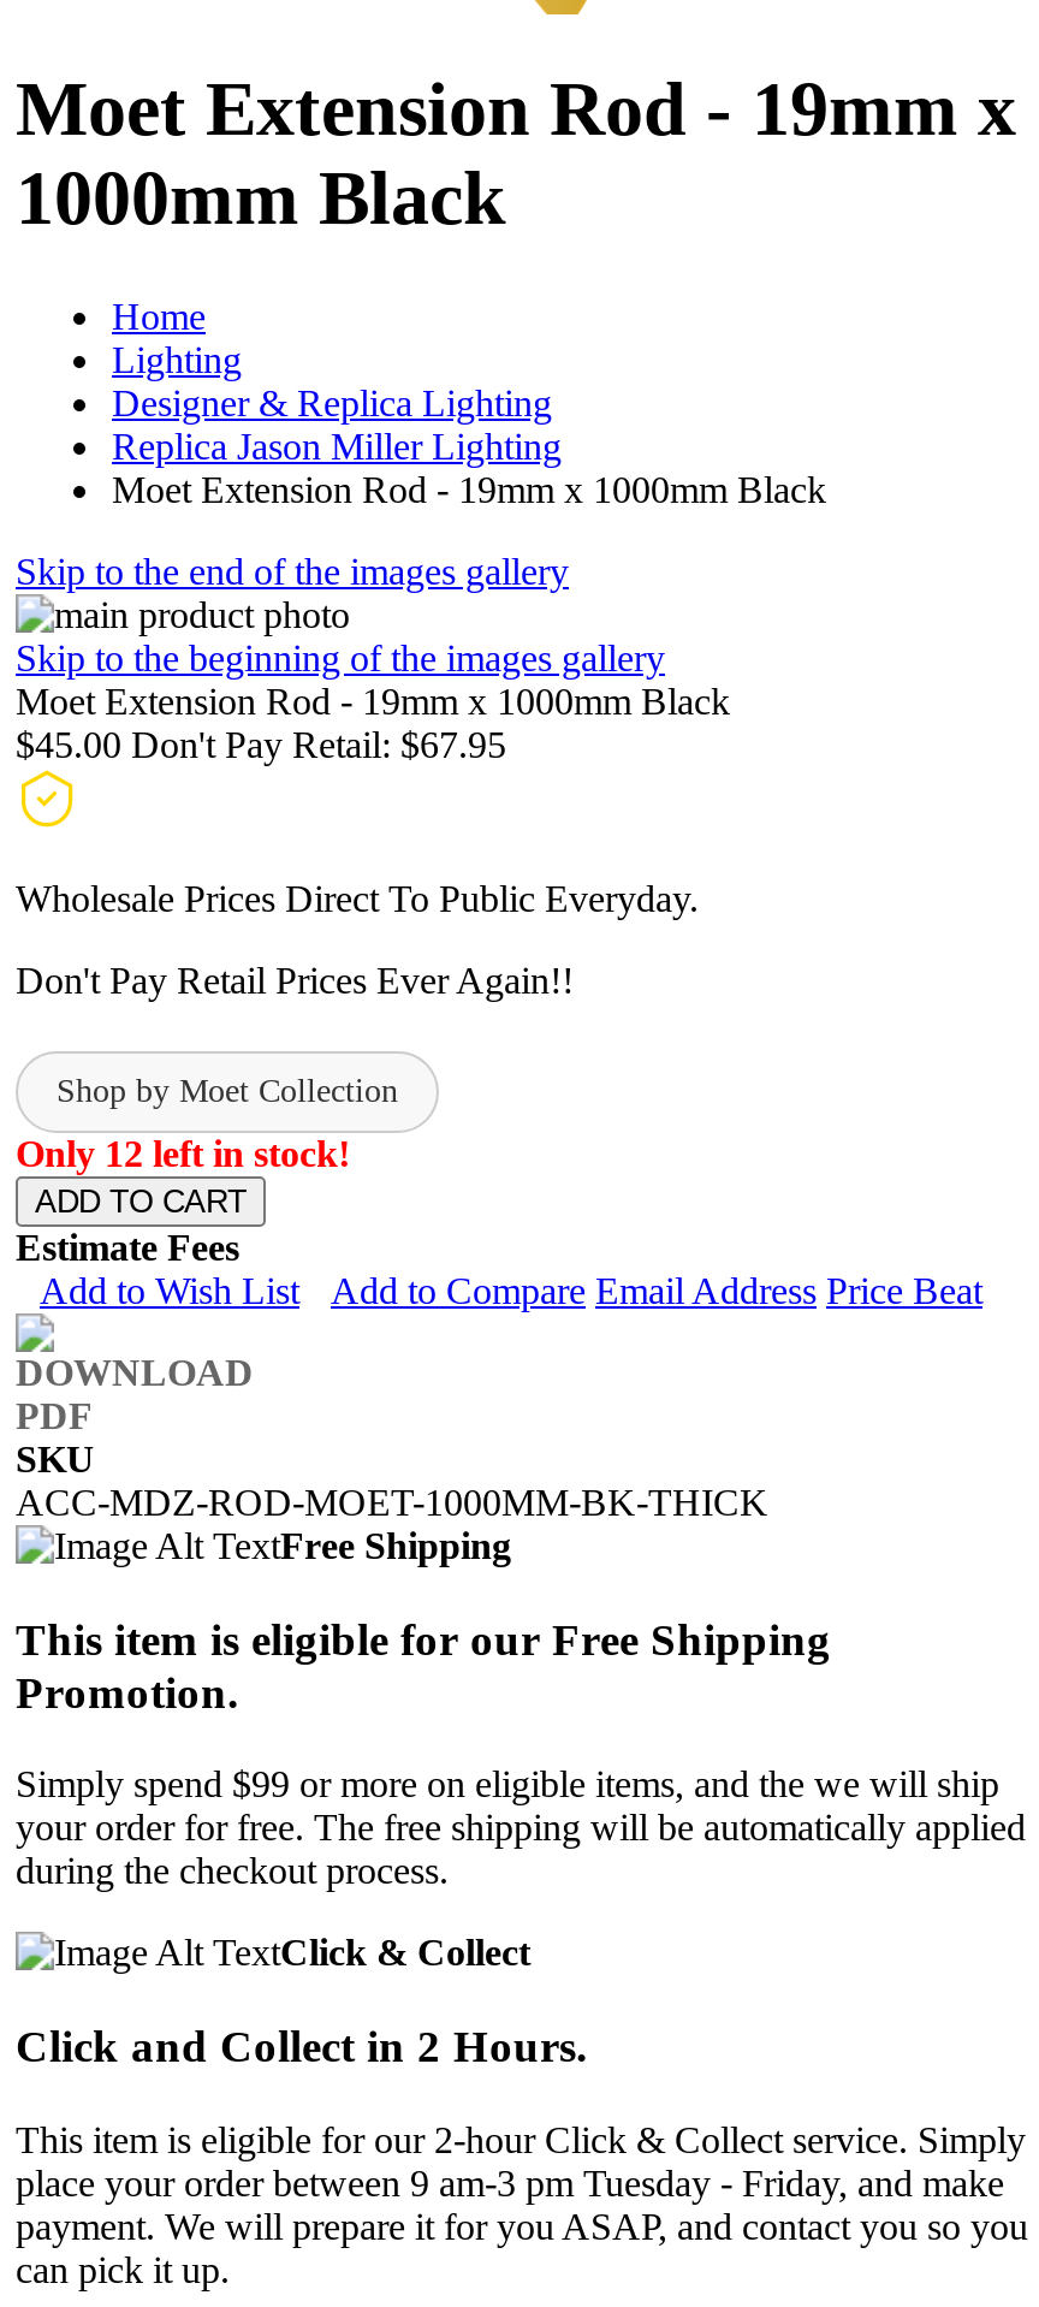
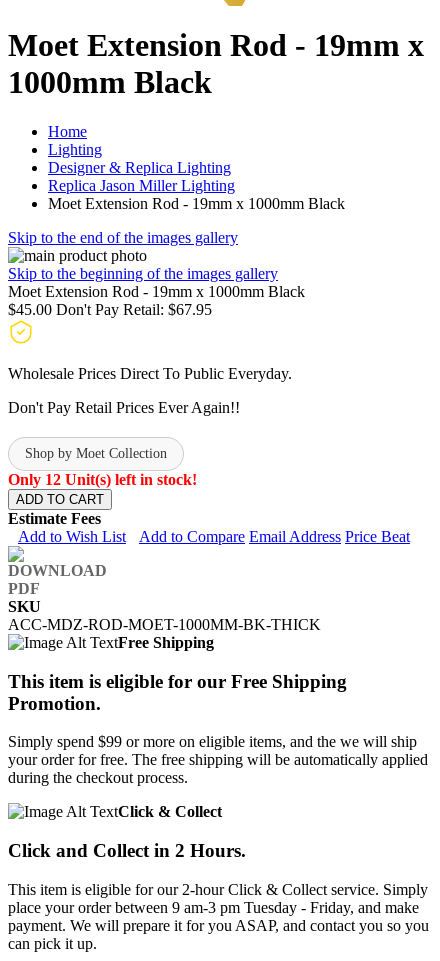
[16,1133,350,1174] Only 12 left in stock! -> [8,471,197,488] Only 12 Unit(s) left in stock!

